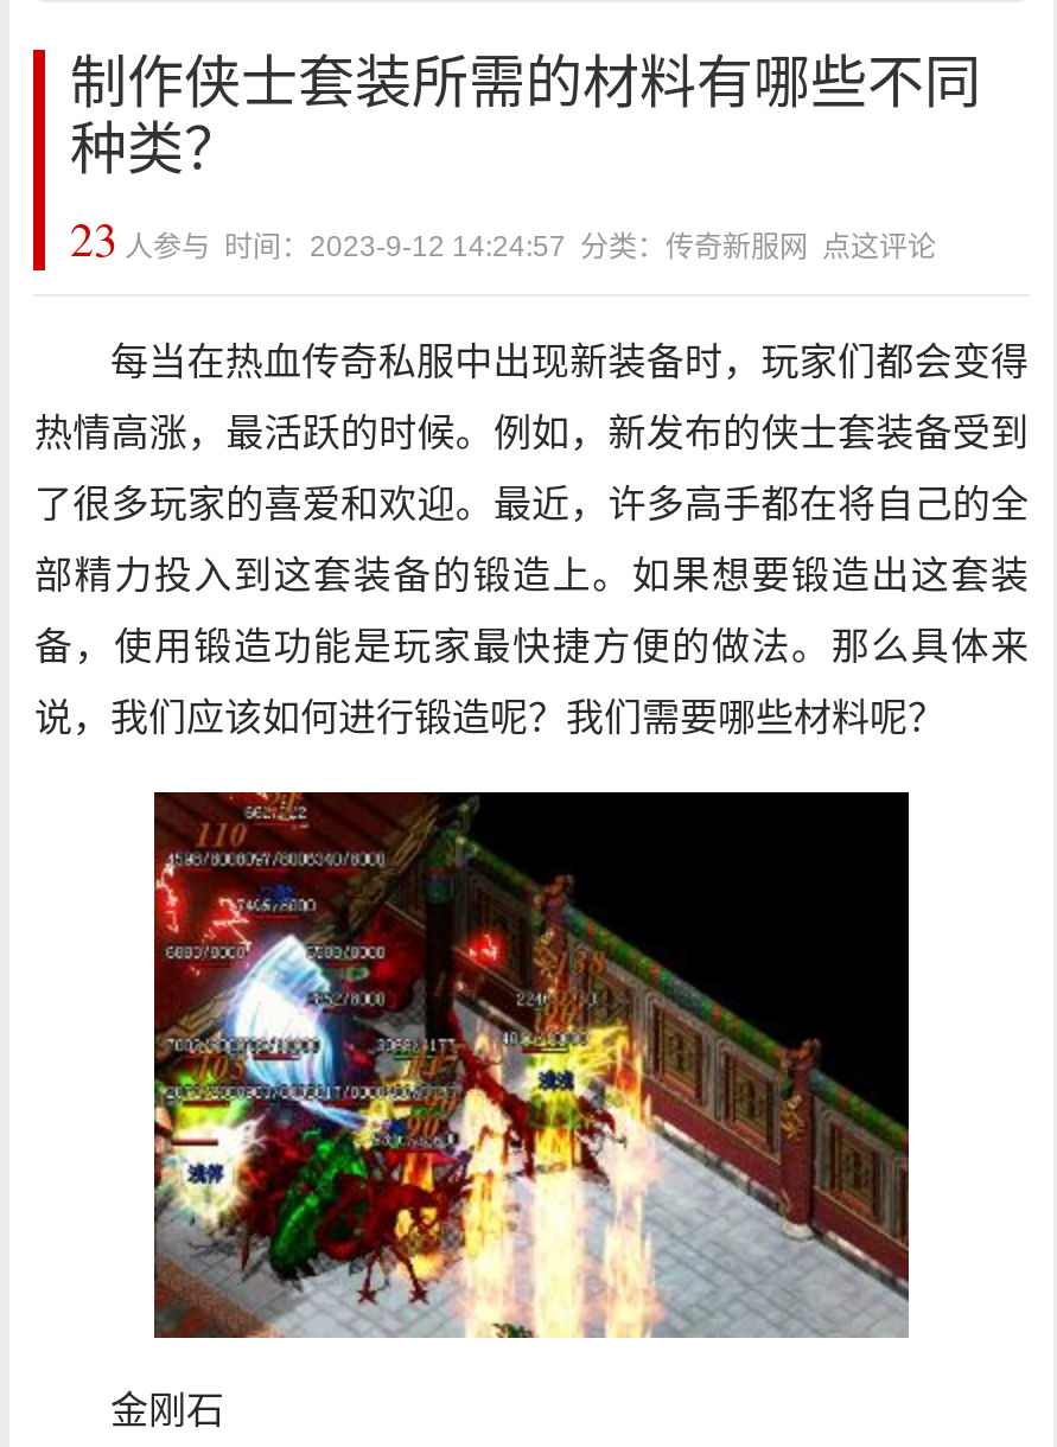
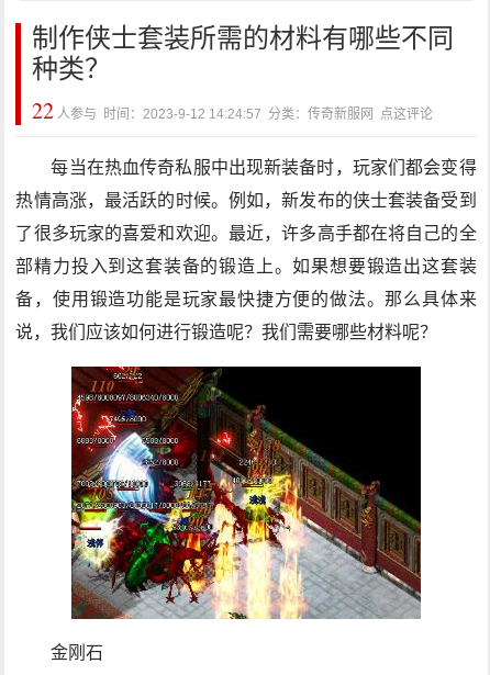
[70,206,936,270] 23人参与 时间：2023-9-12 14:24:57 分类：传奇新服网点这评论 -> [32,95,433,125] 22人参与 时间：2023-9-12 14:24:57 分类：传奇新服网点这评论

